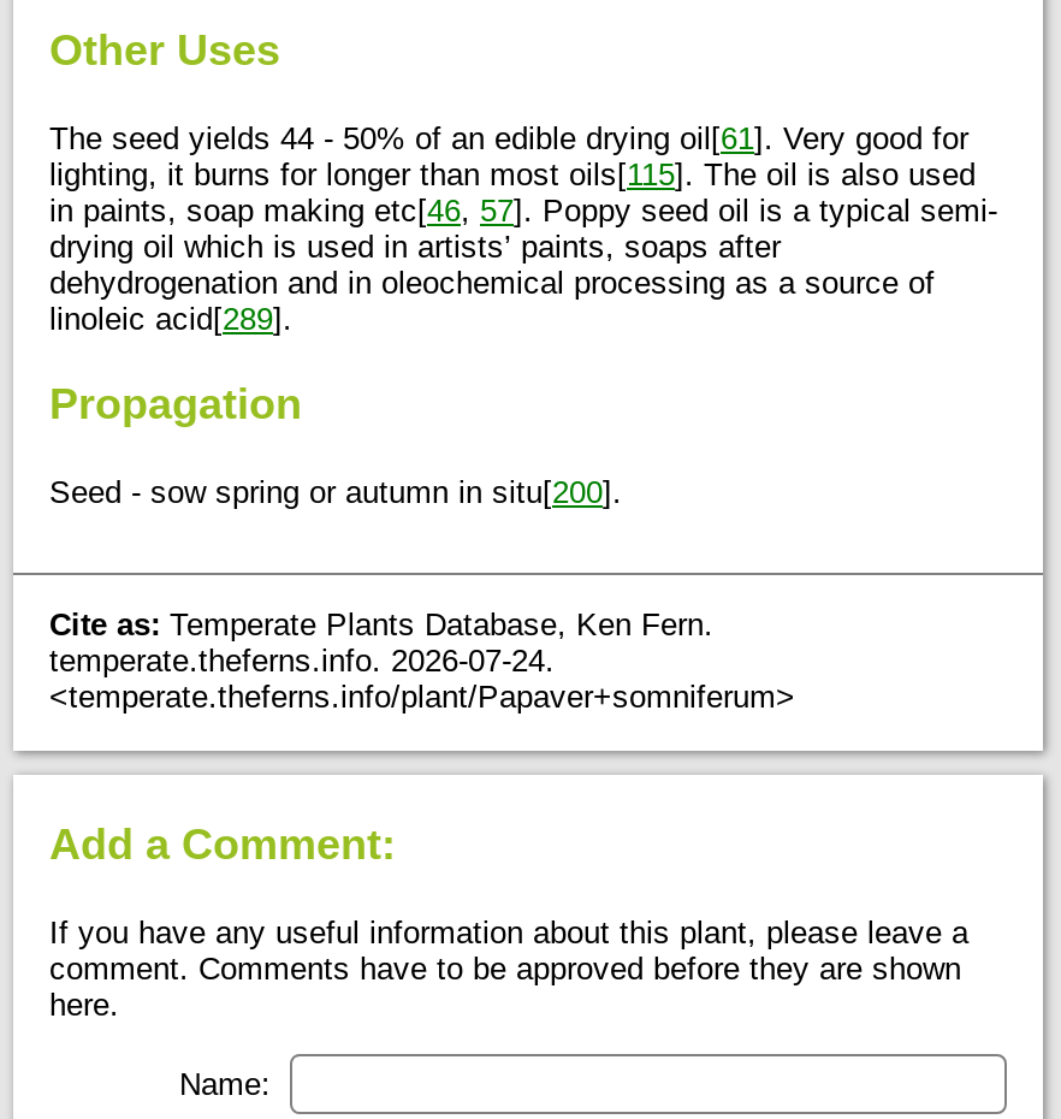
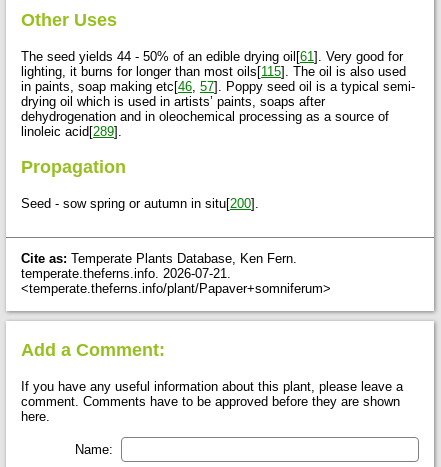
[49,643,555,679] temperate.theferns.info. 2026-07-24. -> [21,266,231,281] temperate.theferns.info. 2026-07-21.

